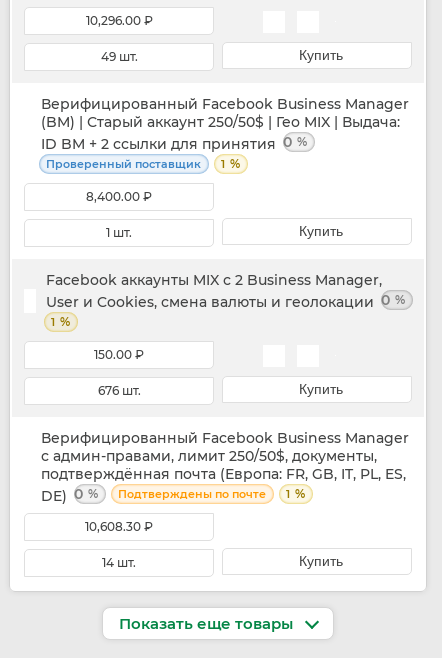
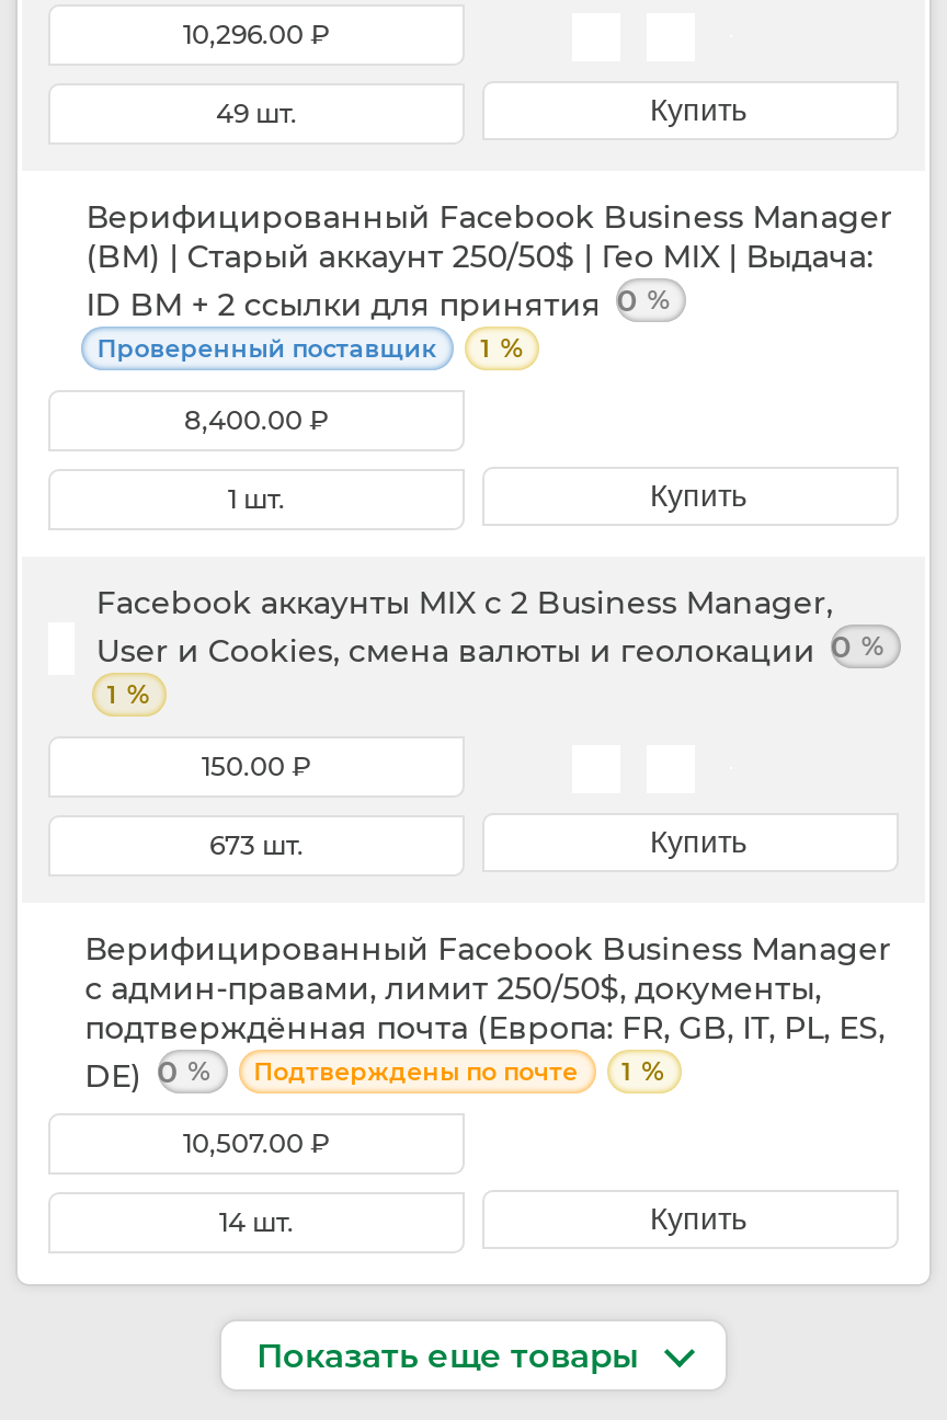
[97,383,140,398] 676 шт. -> [209,829,304,862] 673 шт.
[85,519,153,534] 10,608.30 ₽ -> [183,1127,330,1160] 10,507.00 ₽

